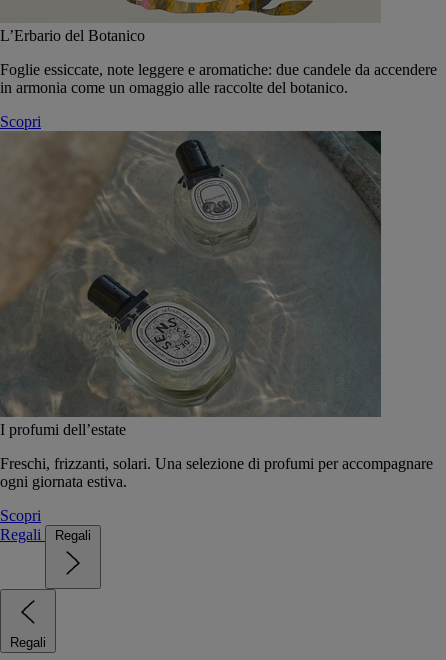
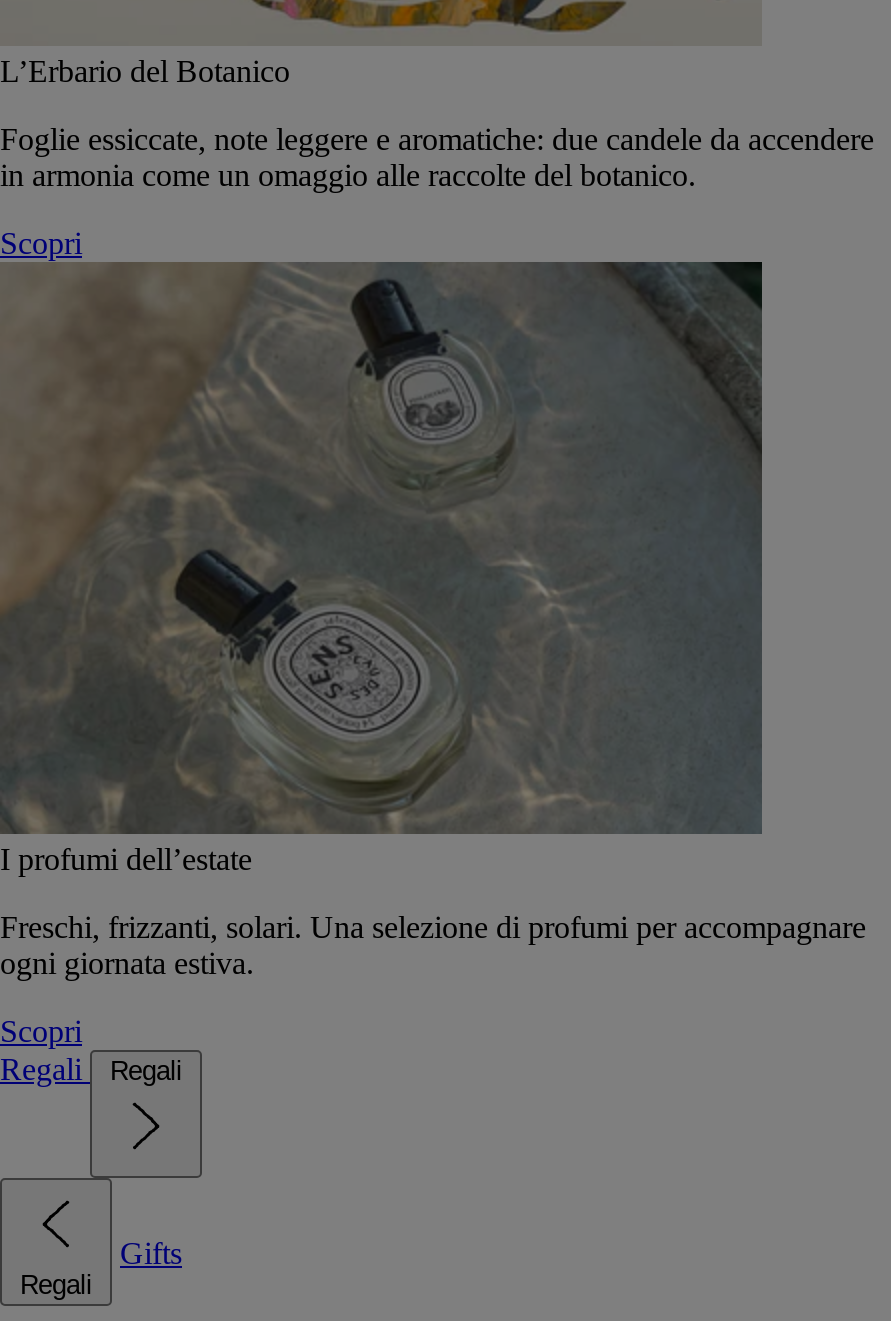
none -> [120,1236,182,1270] Gifts

